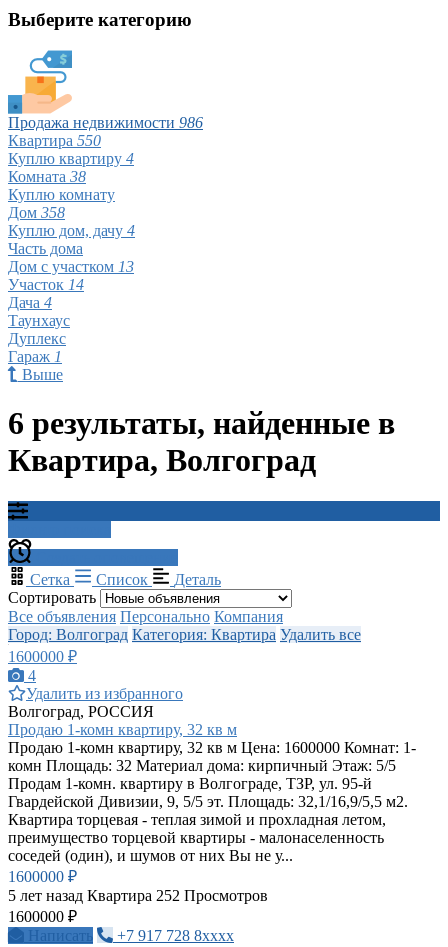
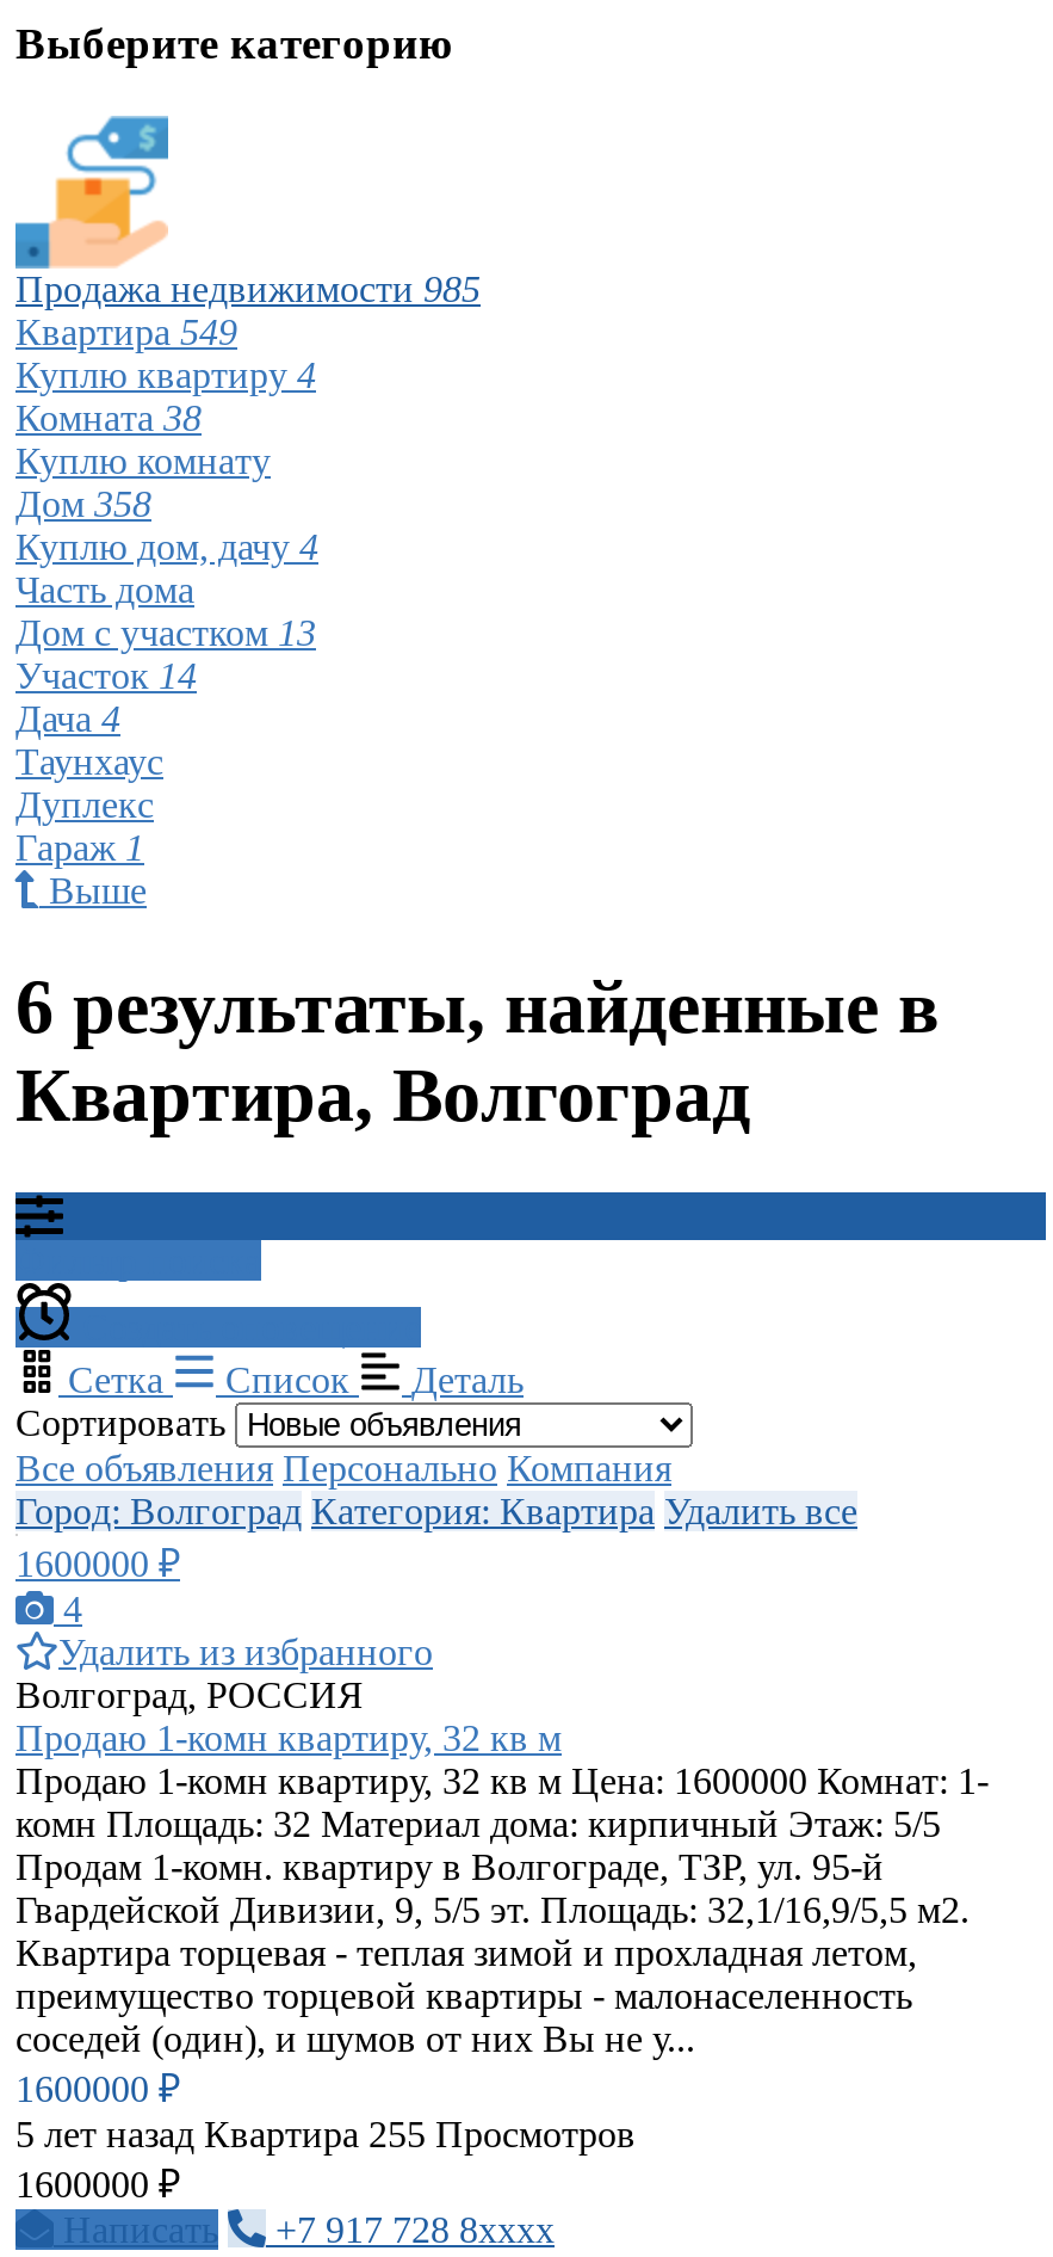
[8,114,203,131] Продажа недвижимости 986 -> [16,269,481,309] Продажа недвижимости 985
[8,132,101,149] Квартира 550 -> [16,312,237,352] Квартира 549
[8,887,268,904] 5 лет назад Квартира 252 Просмотров -> [16,2114,636,2154] 5 лет назад Квартира 255 Просмотров

